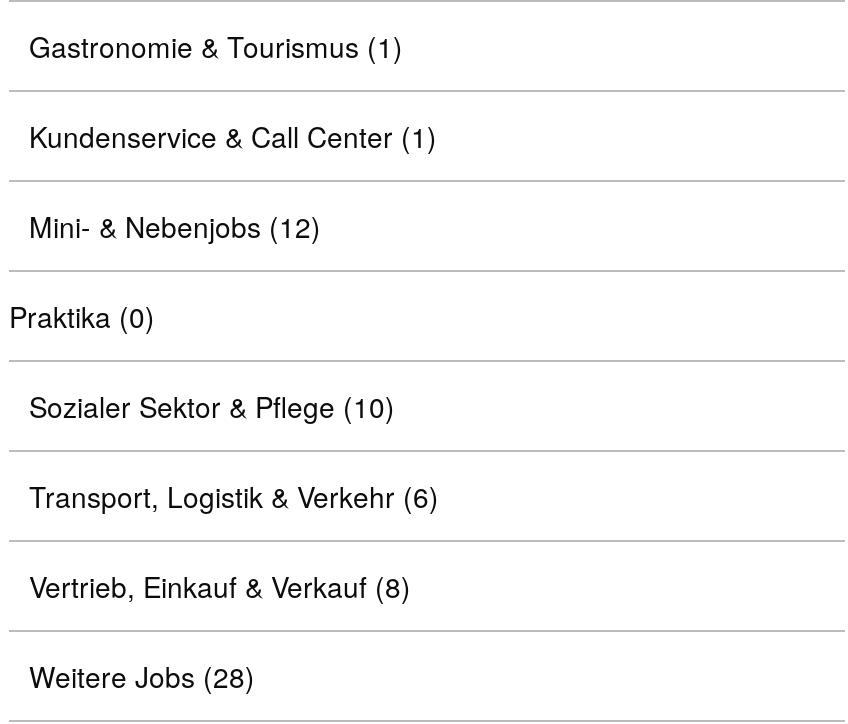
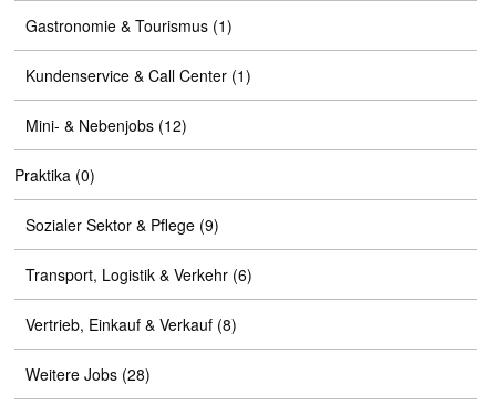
[29,386,395,426] Sozialer Sektor & Pflege (10) -> [25,214,219,236] Sozialer Sektor & Pflege (9)

